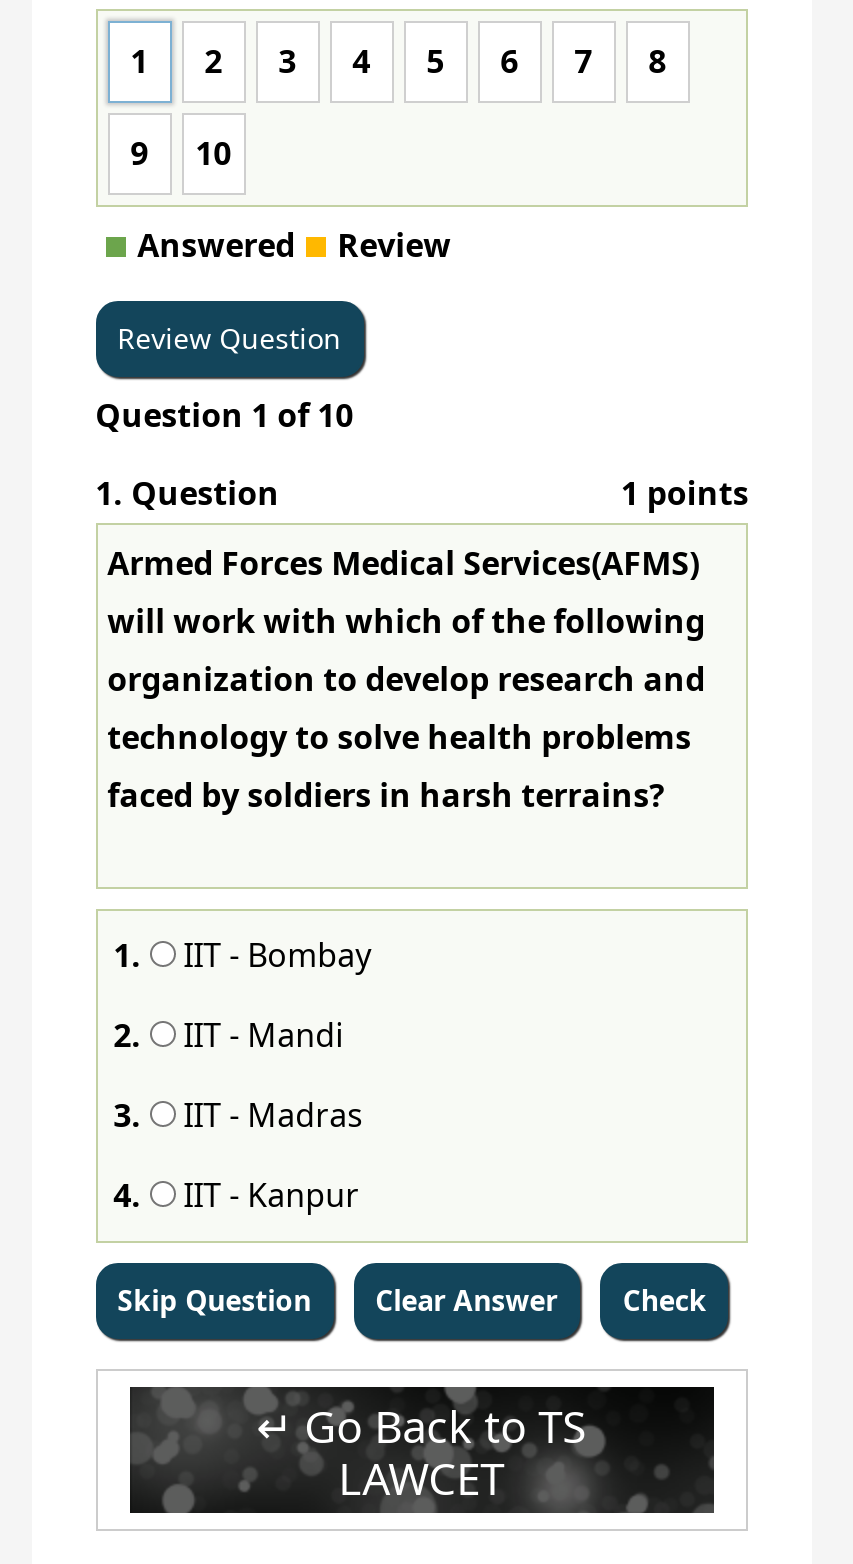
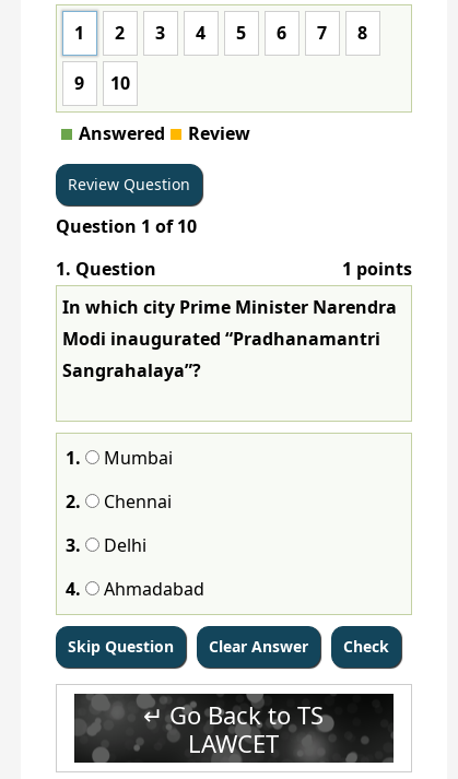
[107,542,705,818] Armed Forces Medical Services(AFMS) | will work with which of the following | organization to develop research and | technology to solve health problems | faced by soldiers in harsh terrains? -> [62,295,396,383] In which city Prime Minister Narendra | Modi inaugurated “Pradhanamantri | Sangrahalaya”?
[113,933,371,977] 1. IIT - Bombay -> [65,446,172,470] 1. Mumbai
[113,1013,343,1057] 2. IIT - Mandi -> [65,489,171,514] 2. Chennai
[113,1093,363,1137] 3. IIT - Madras -> [65,533,146,557] 3. Delhi
[113,1173,359,1217] 4. IIT - Kanpur -> [65,577,204,601] 4. Ahmadabad

